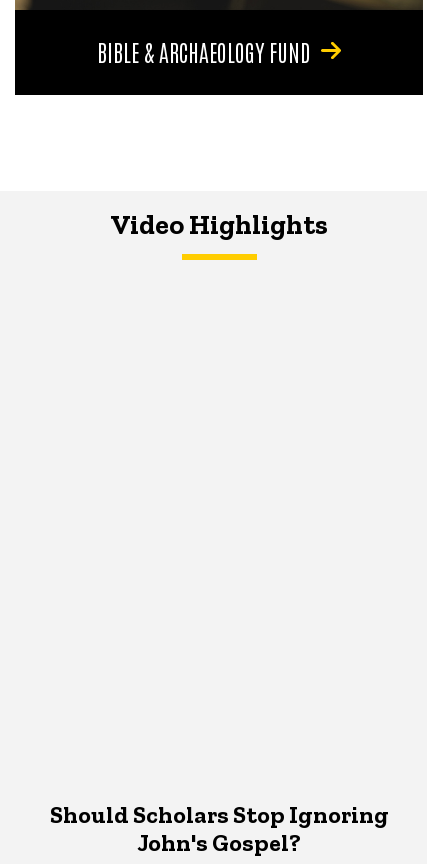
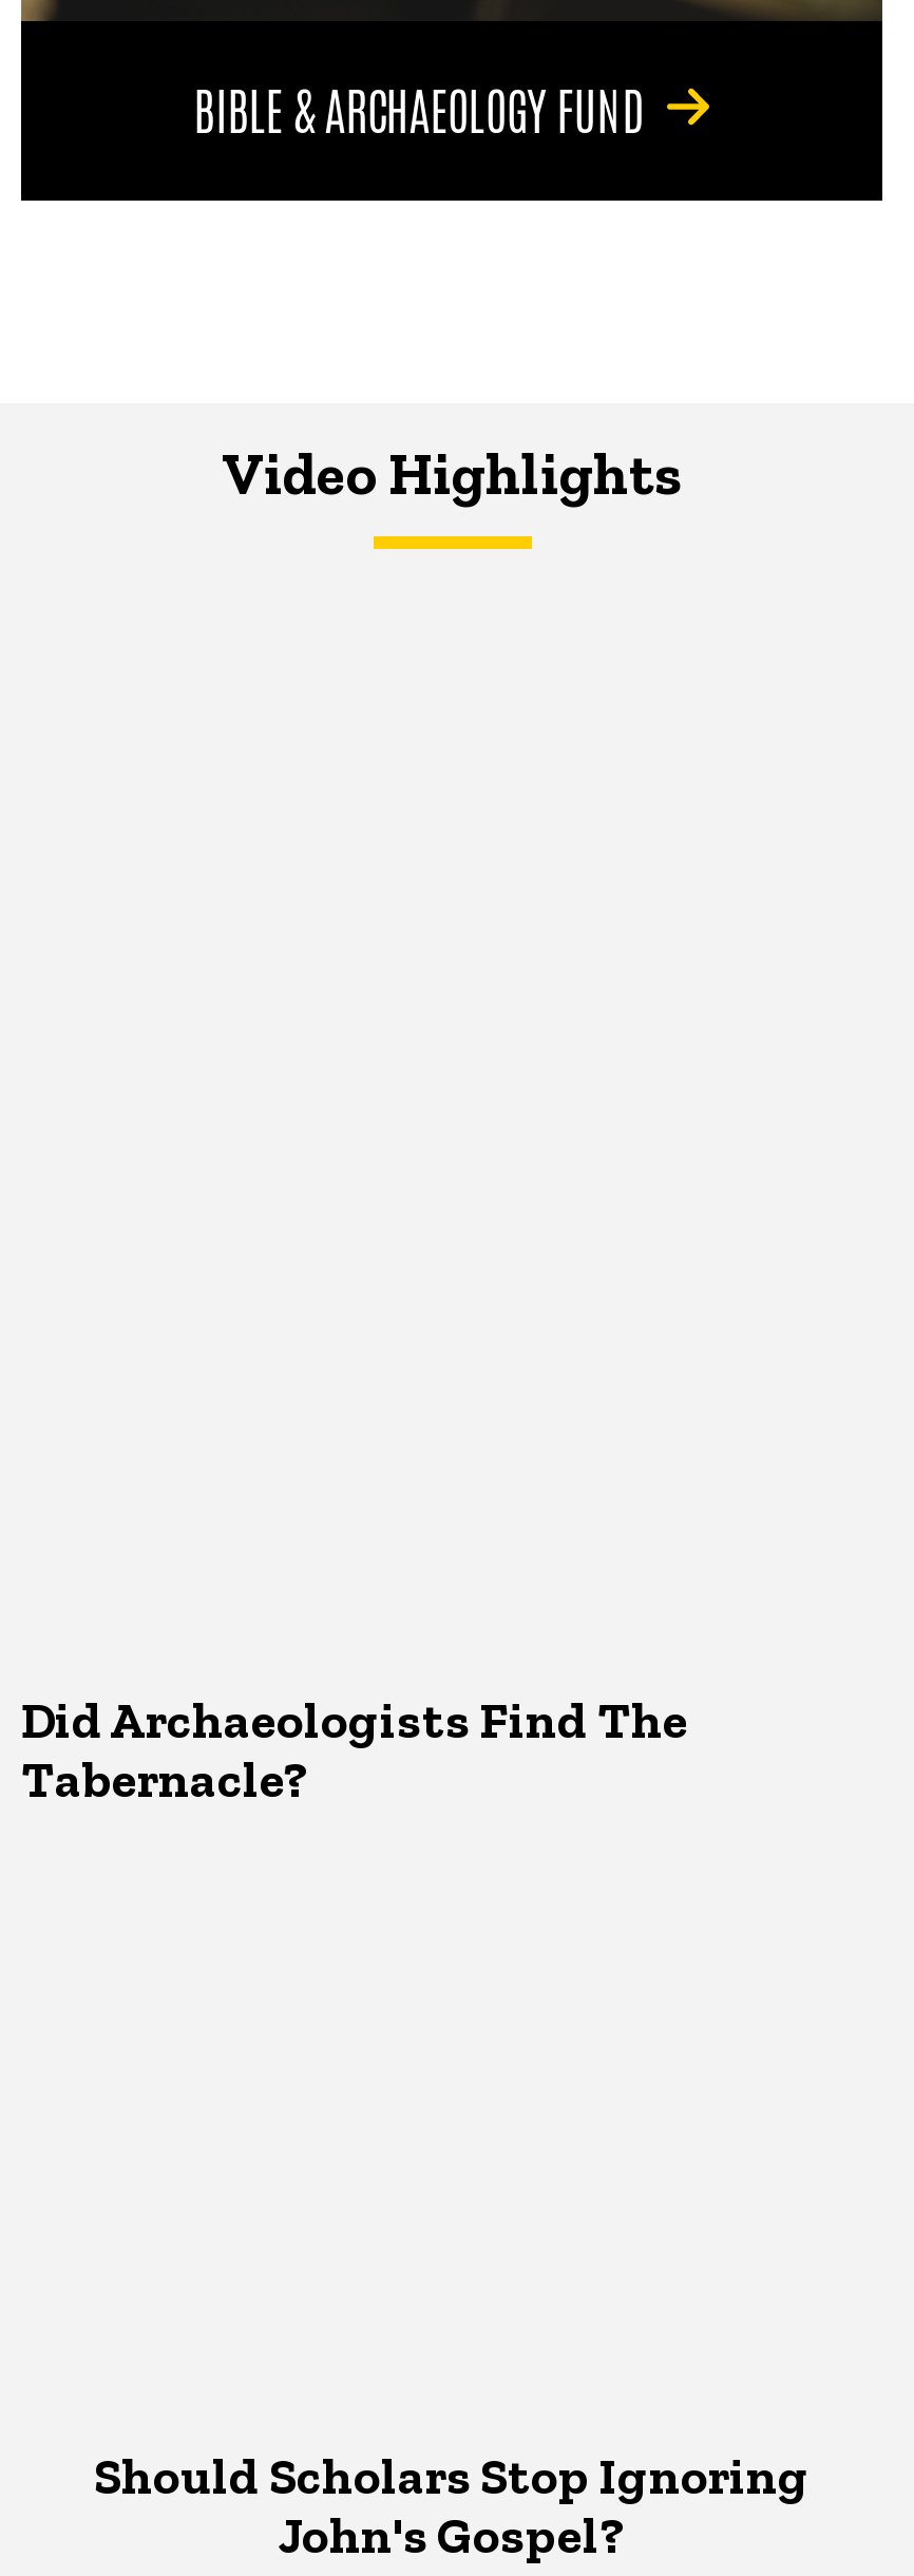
none -> [21,1689,688,1810] Did Archaeologists Find The | Tabernacle?

